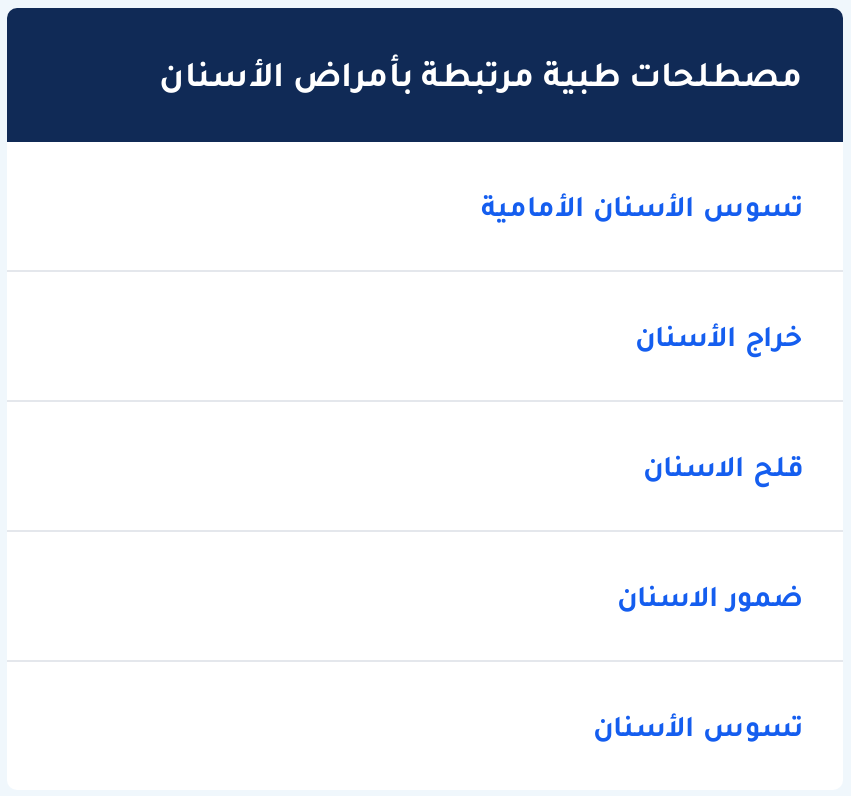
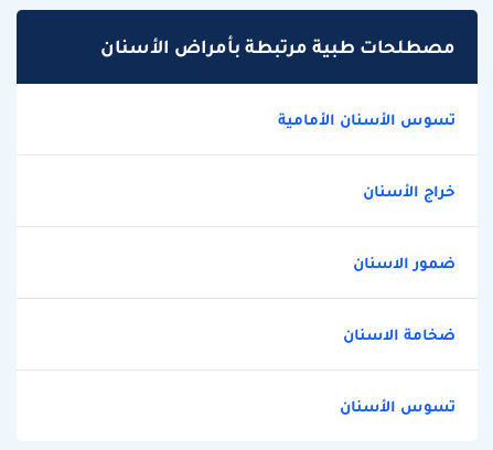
[643,444,803,488] قلح الاسنان -> none
moved [617,574,803,618] -> [353,250,456,275]: ضمور الاسنان
none -> [343,322,456,346] ضخامة الاسنان

